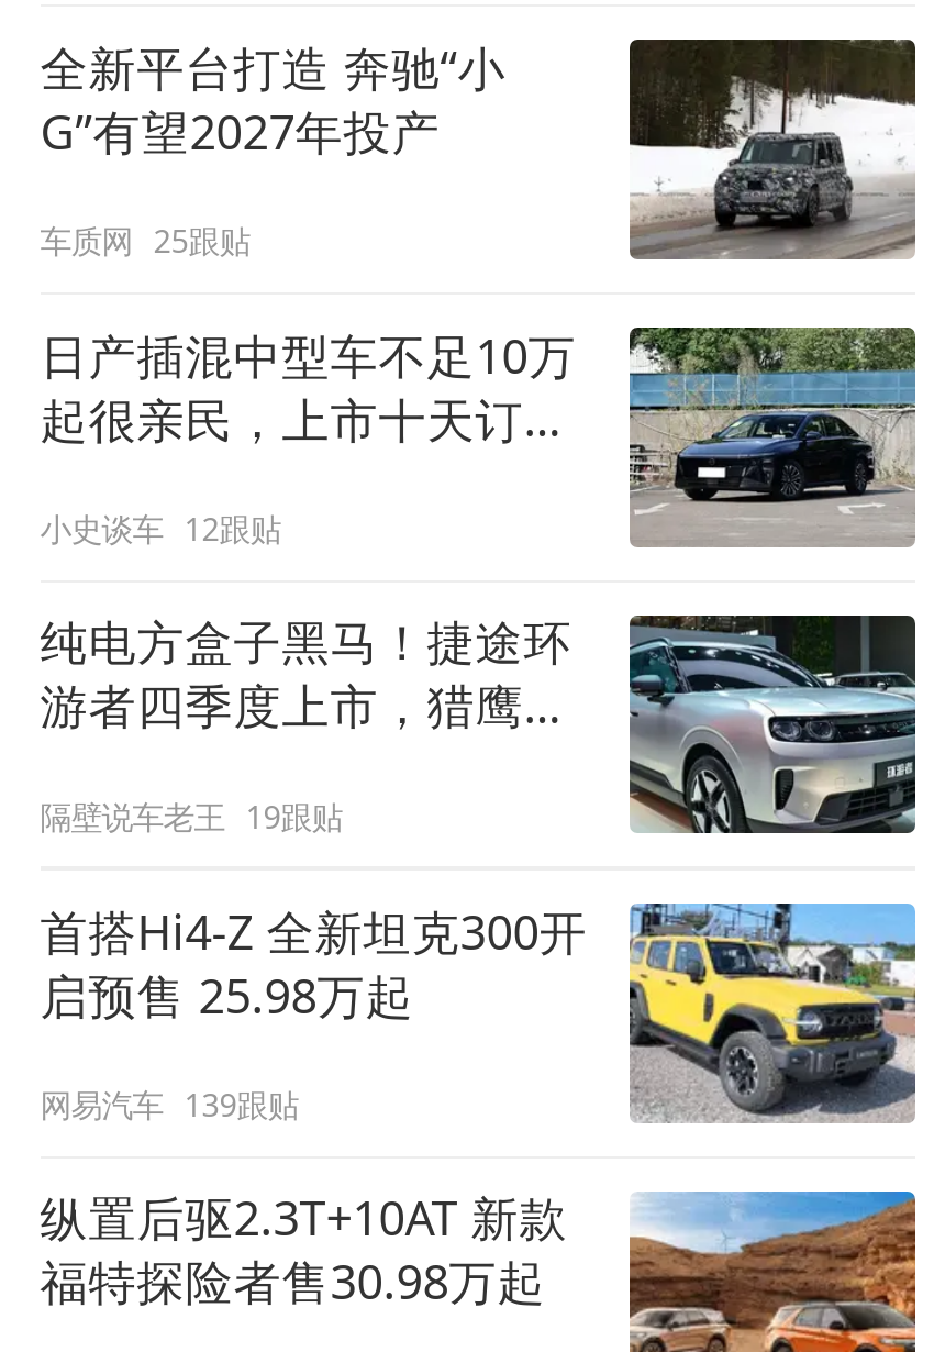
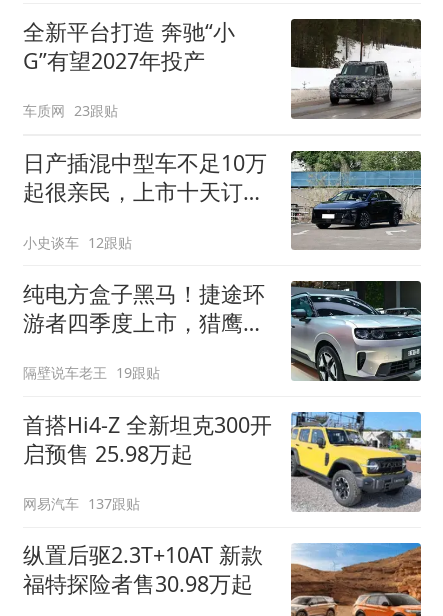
[40,220,250,262] 车质网 25跟贴 -> [23,101,118,120] 车质网 23跟贴
[40,1084,298,1126] 网易汽车 139跟贴 -> [23,494,140,513] 网易汽车 137跟贴

